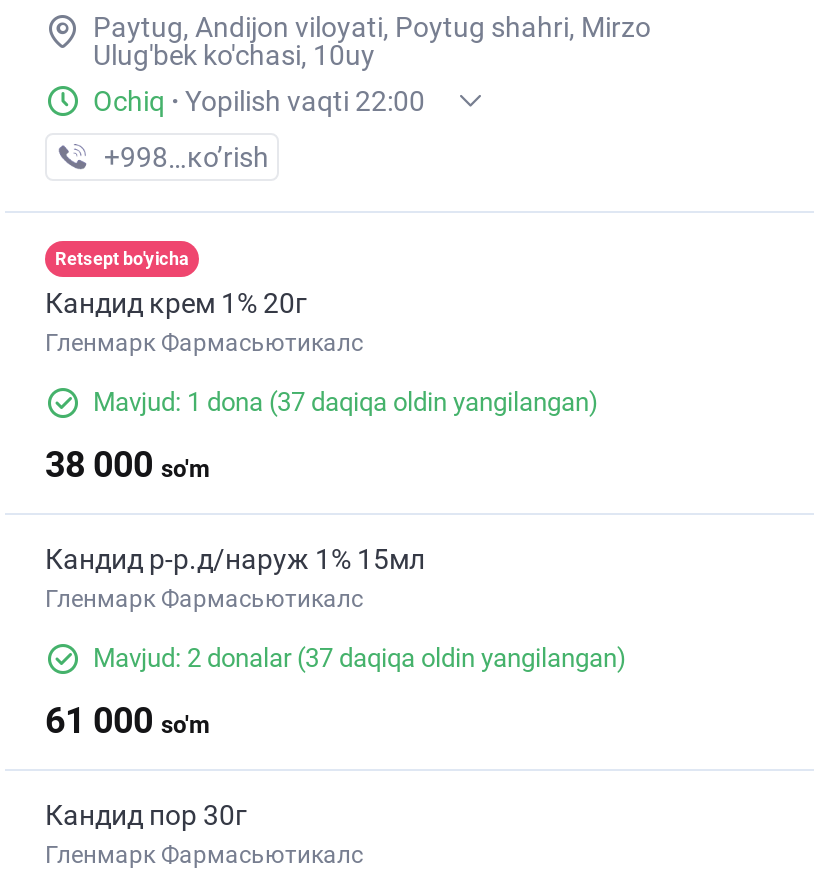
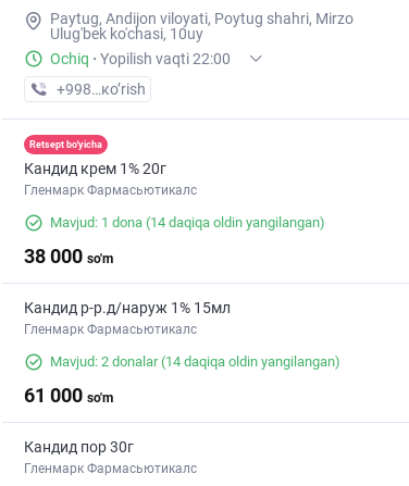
[93,387,599,417] Mavjud: 1 dona (37 daqiqa oldin yangilangan) -> [50,214,325,231] Mavjud: 1 dona (14 daqiqa oldin yangilangan)
[93,643,627,673] Mavjud: 2 donalar (37 daqiqa oldin yangilangan) -> [50,354,340,370] Mavjud: 2 donalar (14 daqiqa oldin yangilangan)

